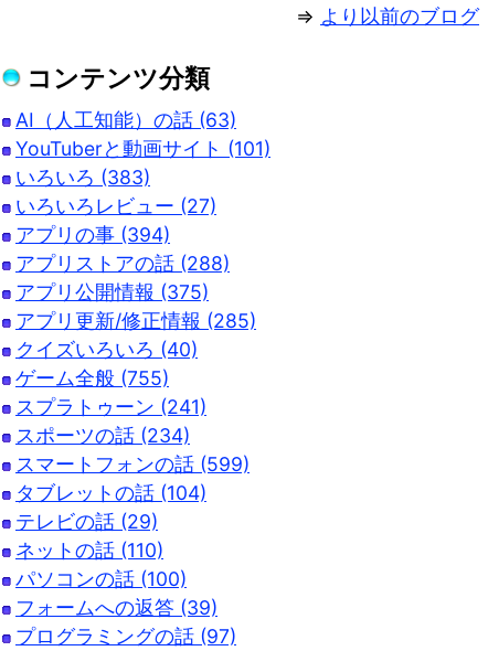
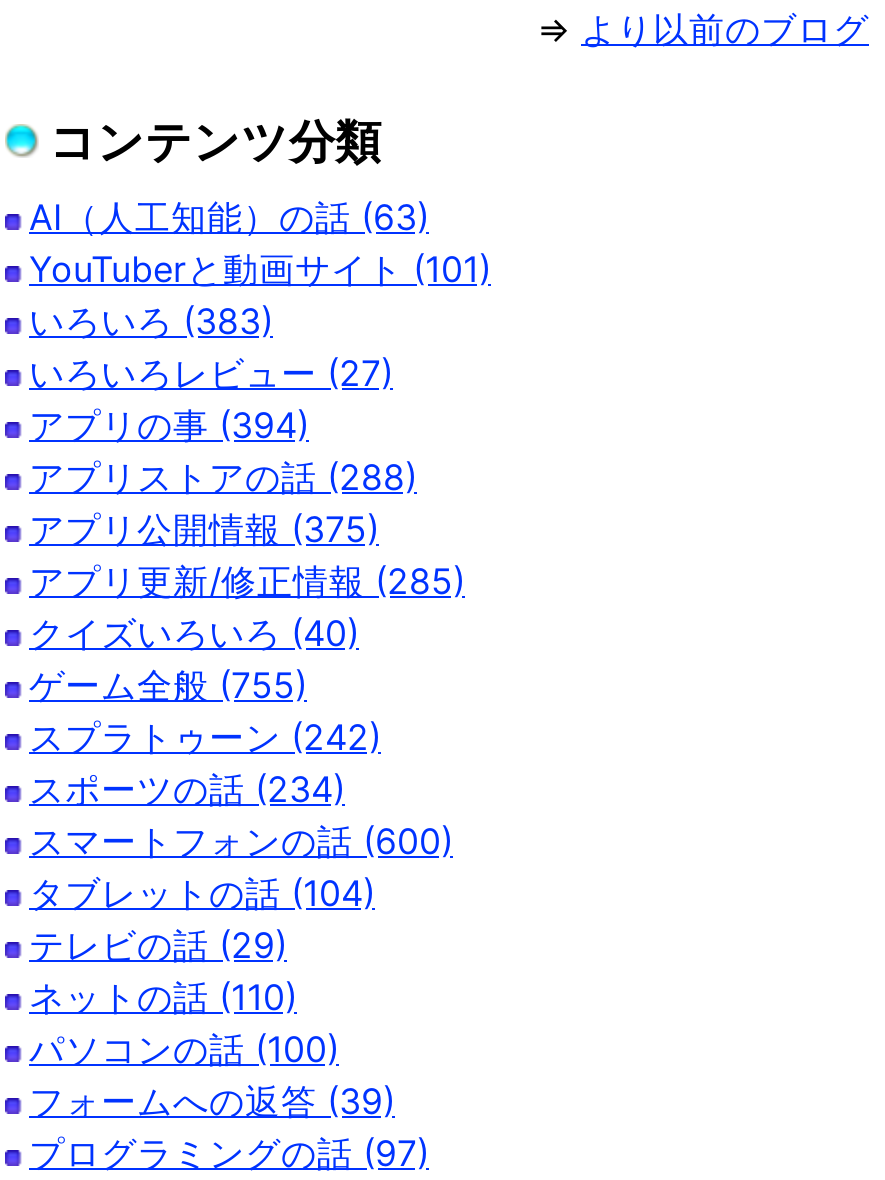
[15,395,206,418] スプラトゥーン (241) -> [29,716,381,758] スプラトゥーン (242)
[15,453,250,476] スマートフォンの話 (599) -> [29,820,453,862] スマートフォンの話 (600)

